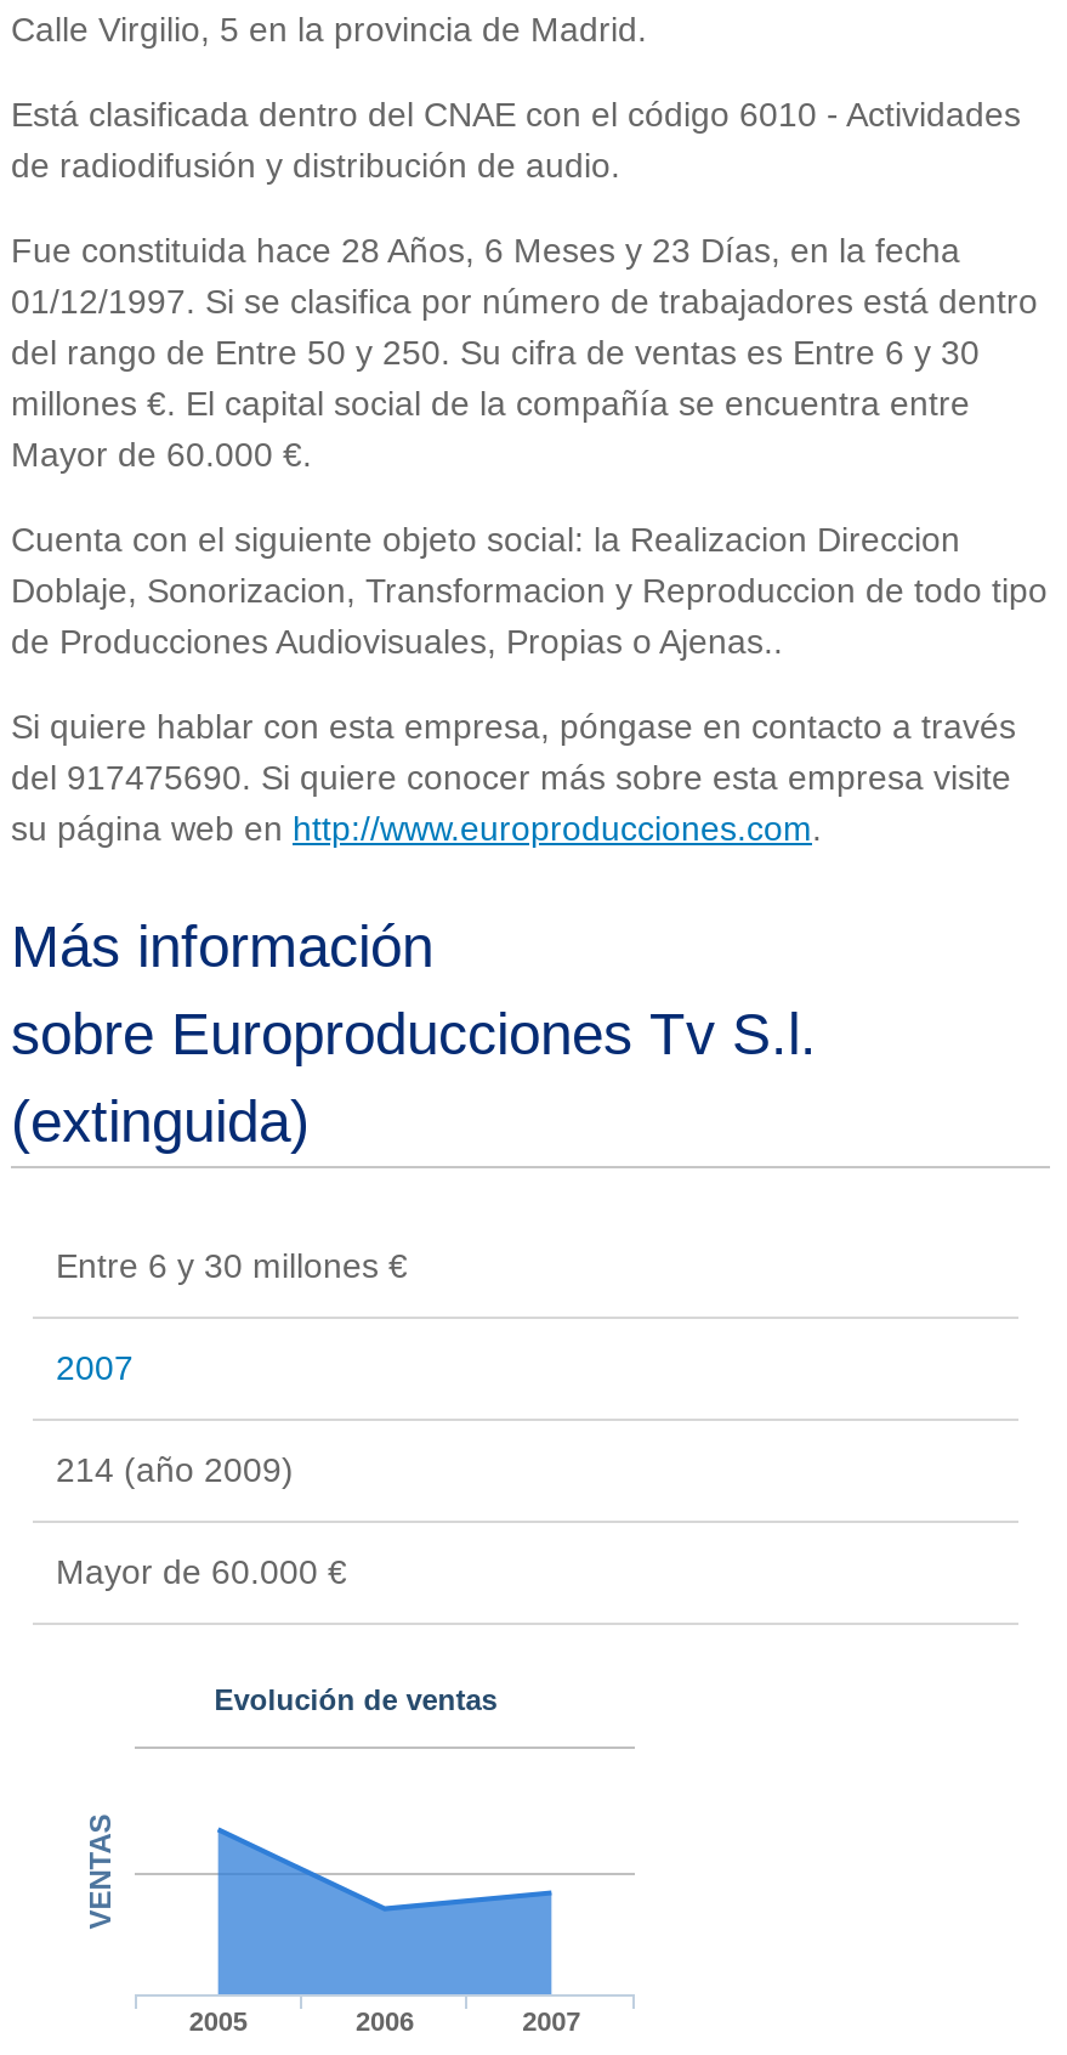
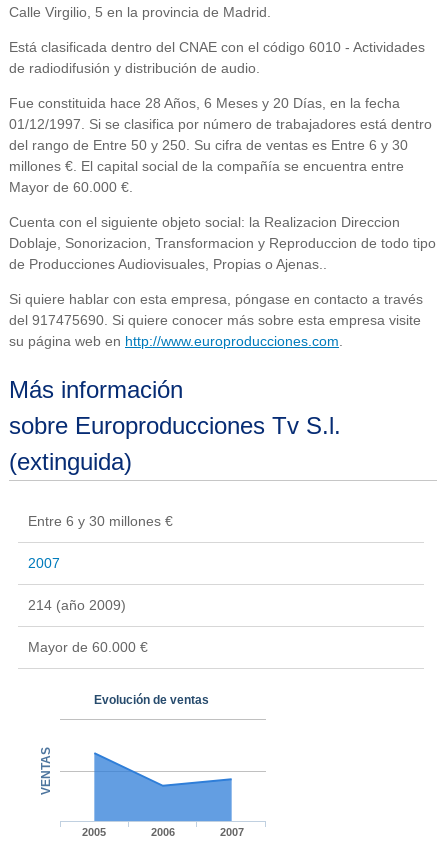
[11,231,960,269] Fue constituida hace 28 Años, 6 Meses y 23 Días, en la fecha -> [9,95,400,111] Fue constituida hace 28 Años, 6 Meses y 20 Días, en la fecha

